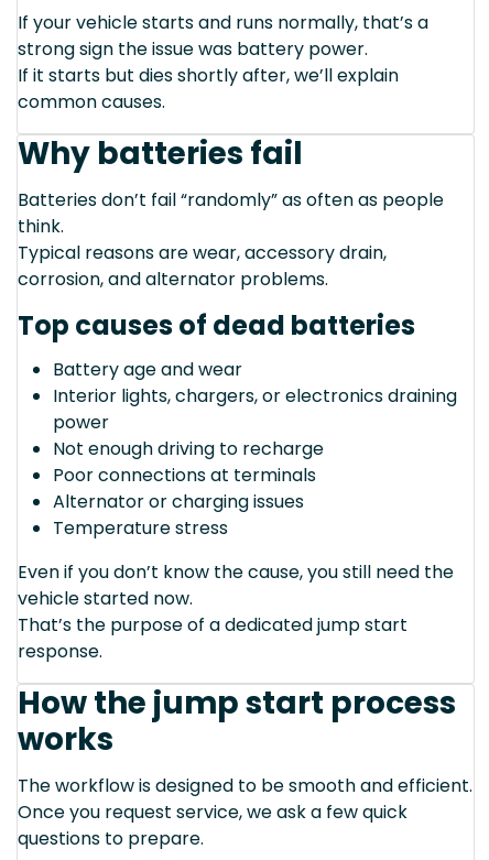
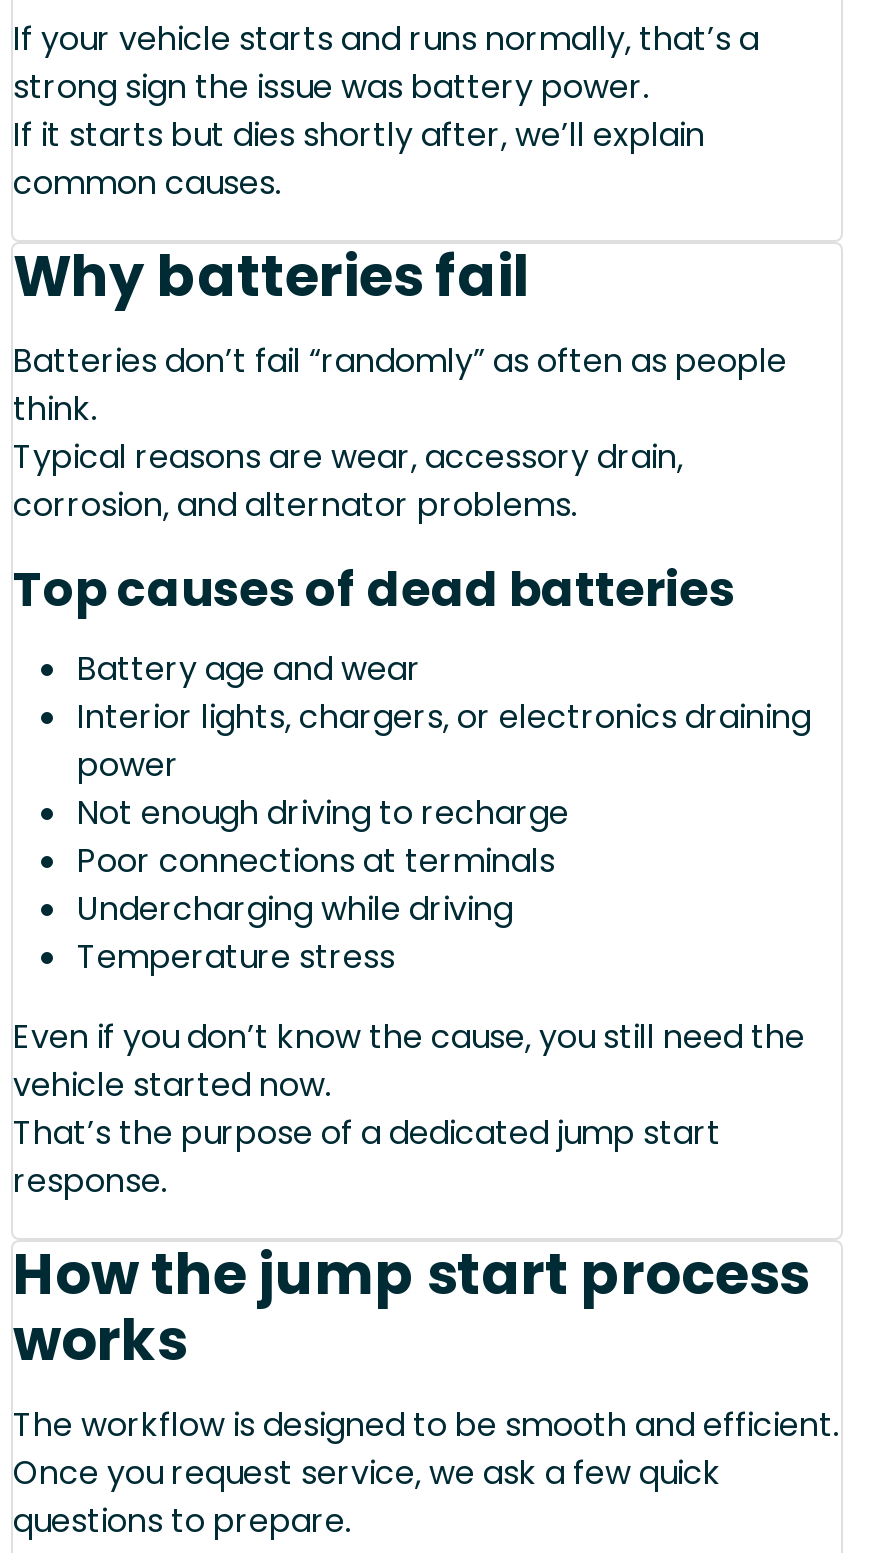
[53,489,304,514] Alternator or charging issues -> [77,885,513,931] Undercharging while driving

